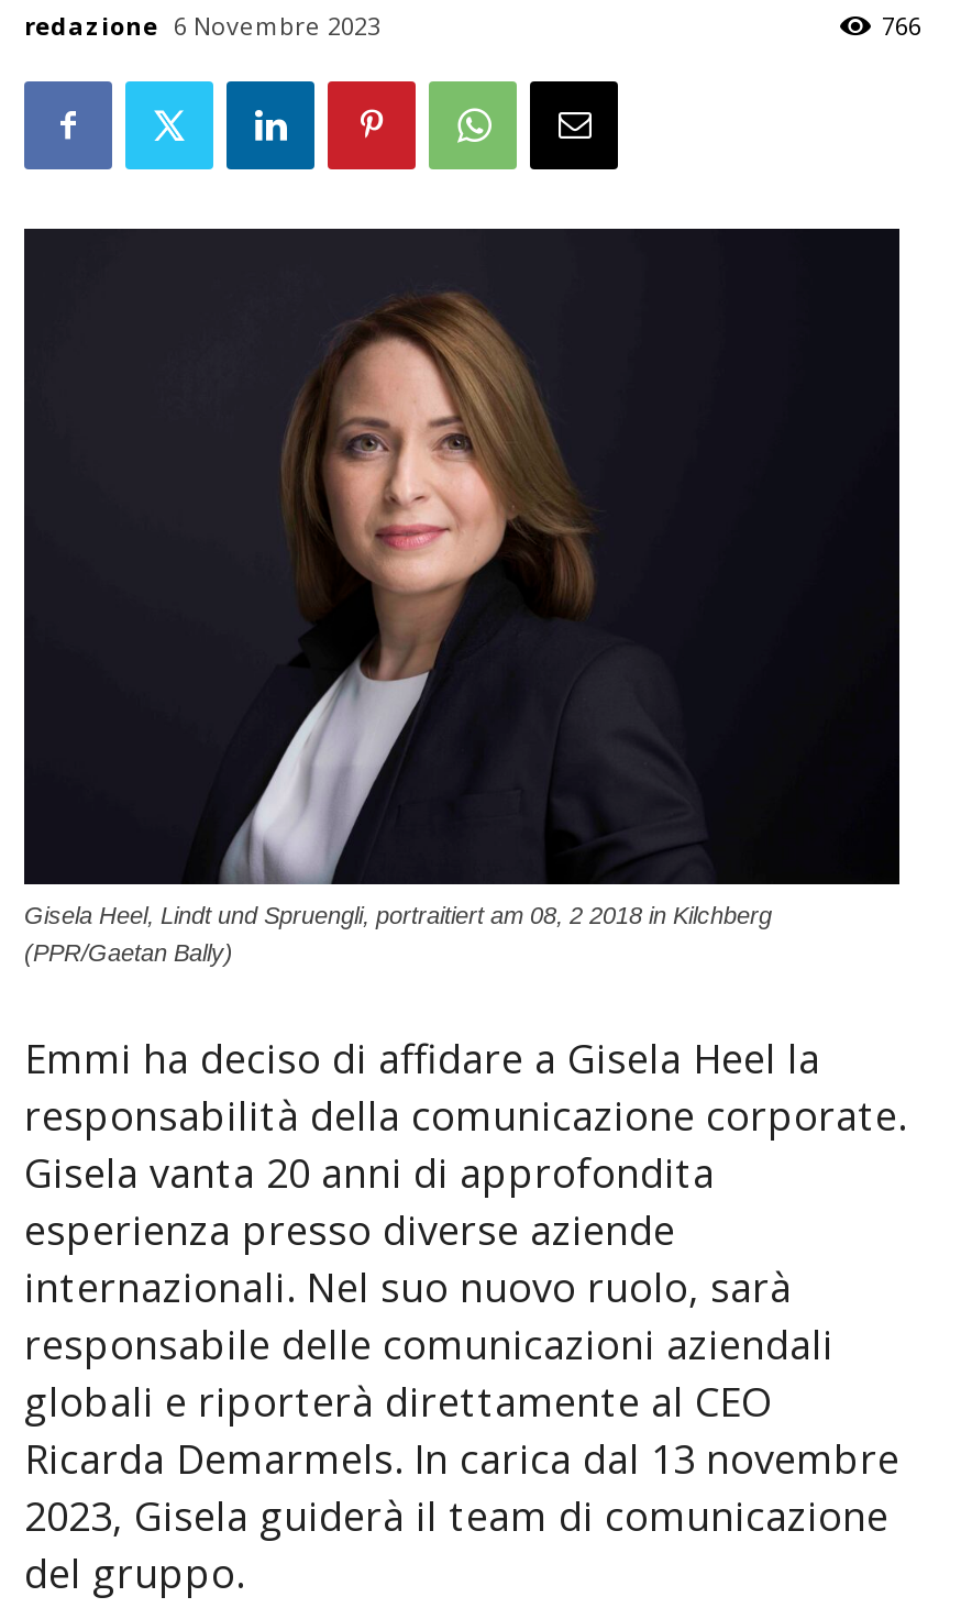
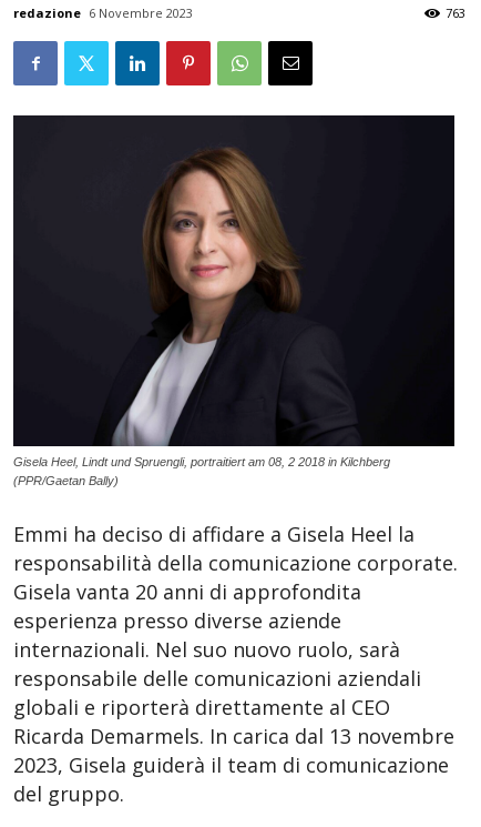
[882,9,921,42] 766 -> [446,4,465,21] 763

